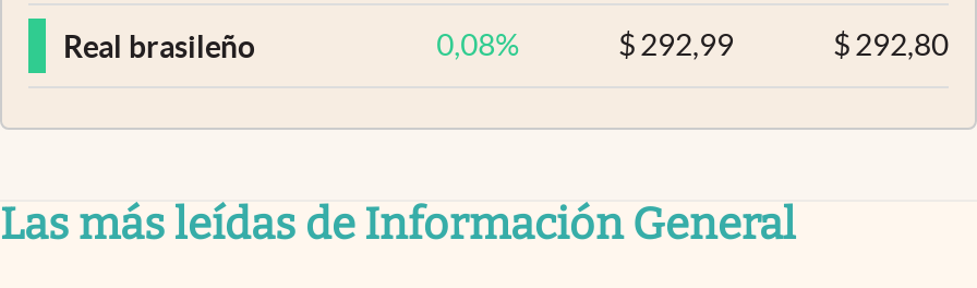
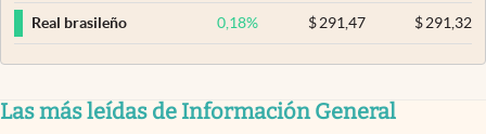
[436,27,519,62] 0,08% -> [217,14,258,31] 0,18%
[618,27,734,62] $ 292,99 -> [308,14,365,31] $ 291,47
[833,27,949,62] $ 292,80 -> [414,14,472,31] $ 291,32

